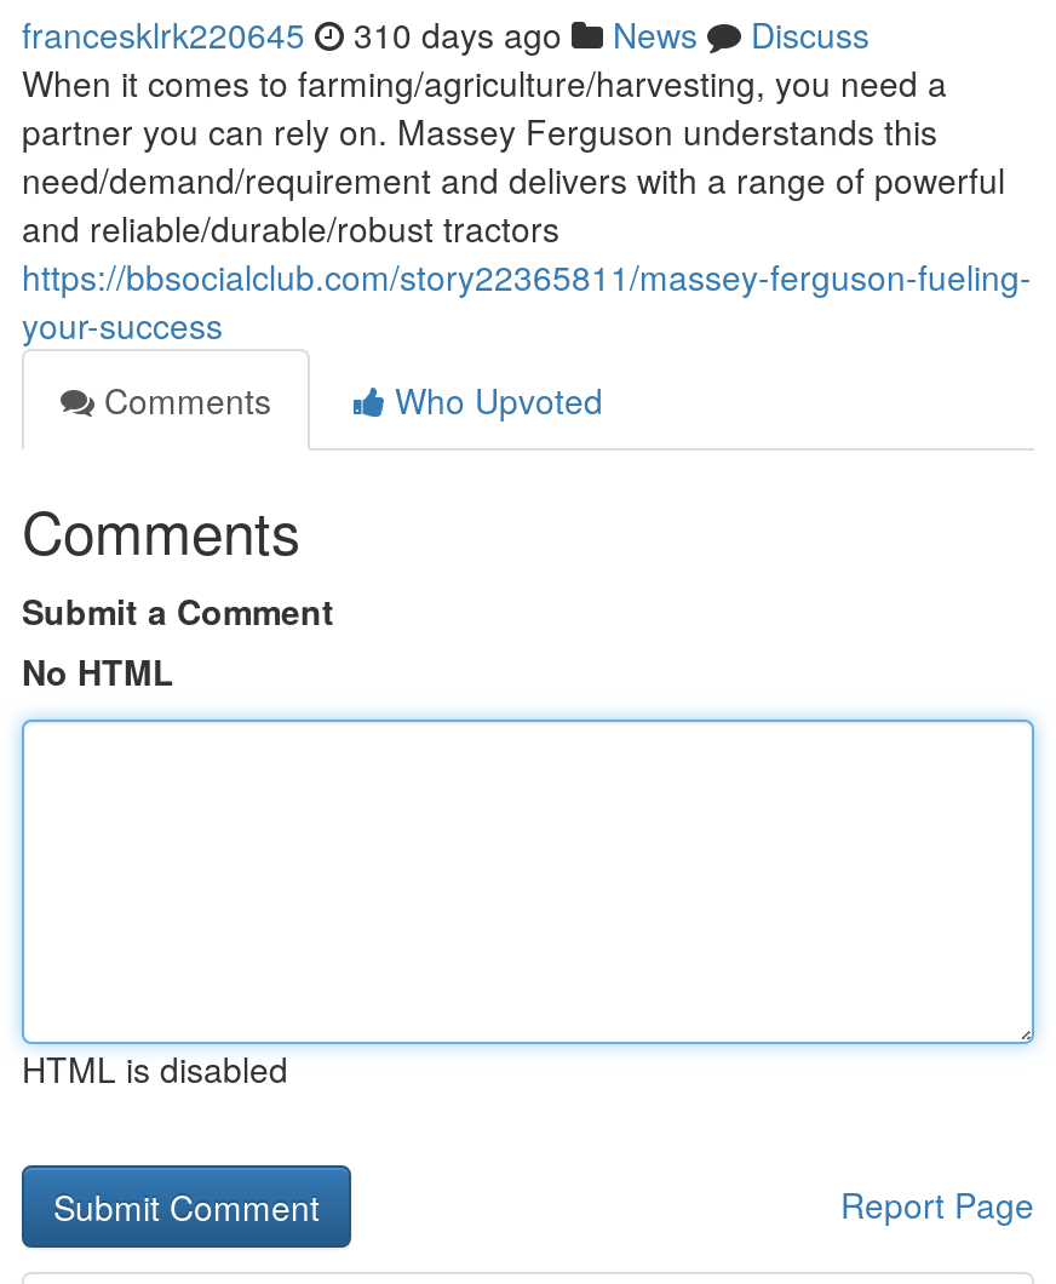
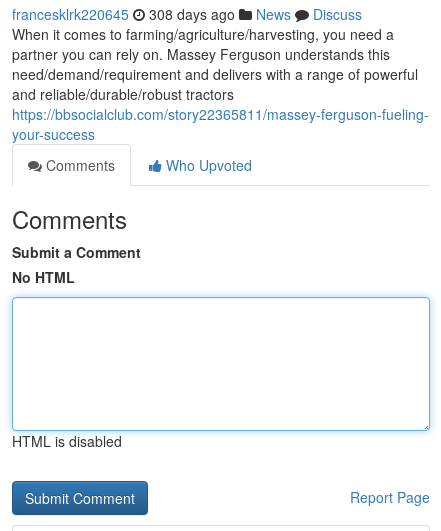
[22,10,870,58] francesklrk220645 310 days ago News Discuss -> [12,4,362,24] francesklrk220645 308 days ago News Discuss

